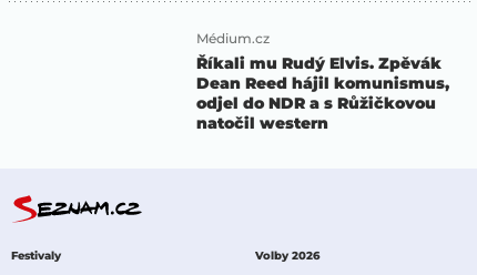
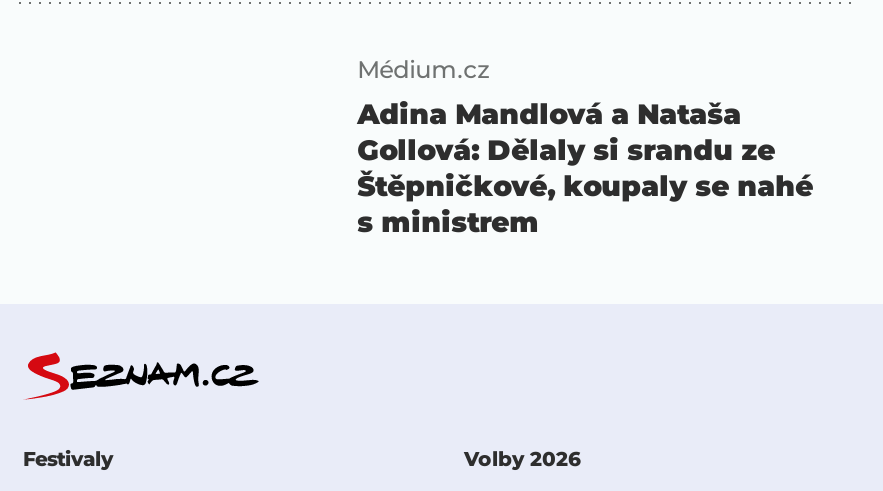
[196,54,449,134] Říkali mu Rudý Elvis. Zpěvák | Dean Reed hájil komunismus, | odjel do NDR a s Růžičkovou | natočil western -> [357,96,813,240] Adina Mandlová a Nataša | Gollová: Dělaly si srandu ze | Štěpničkové, koupaly se nahé | s ministrem

